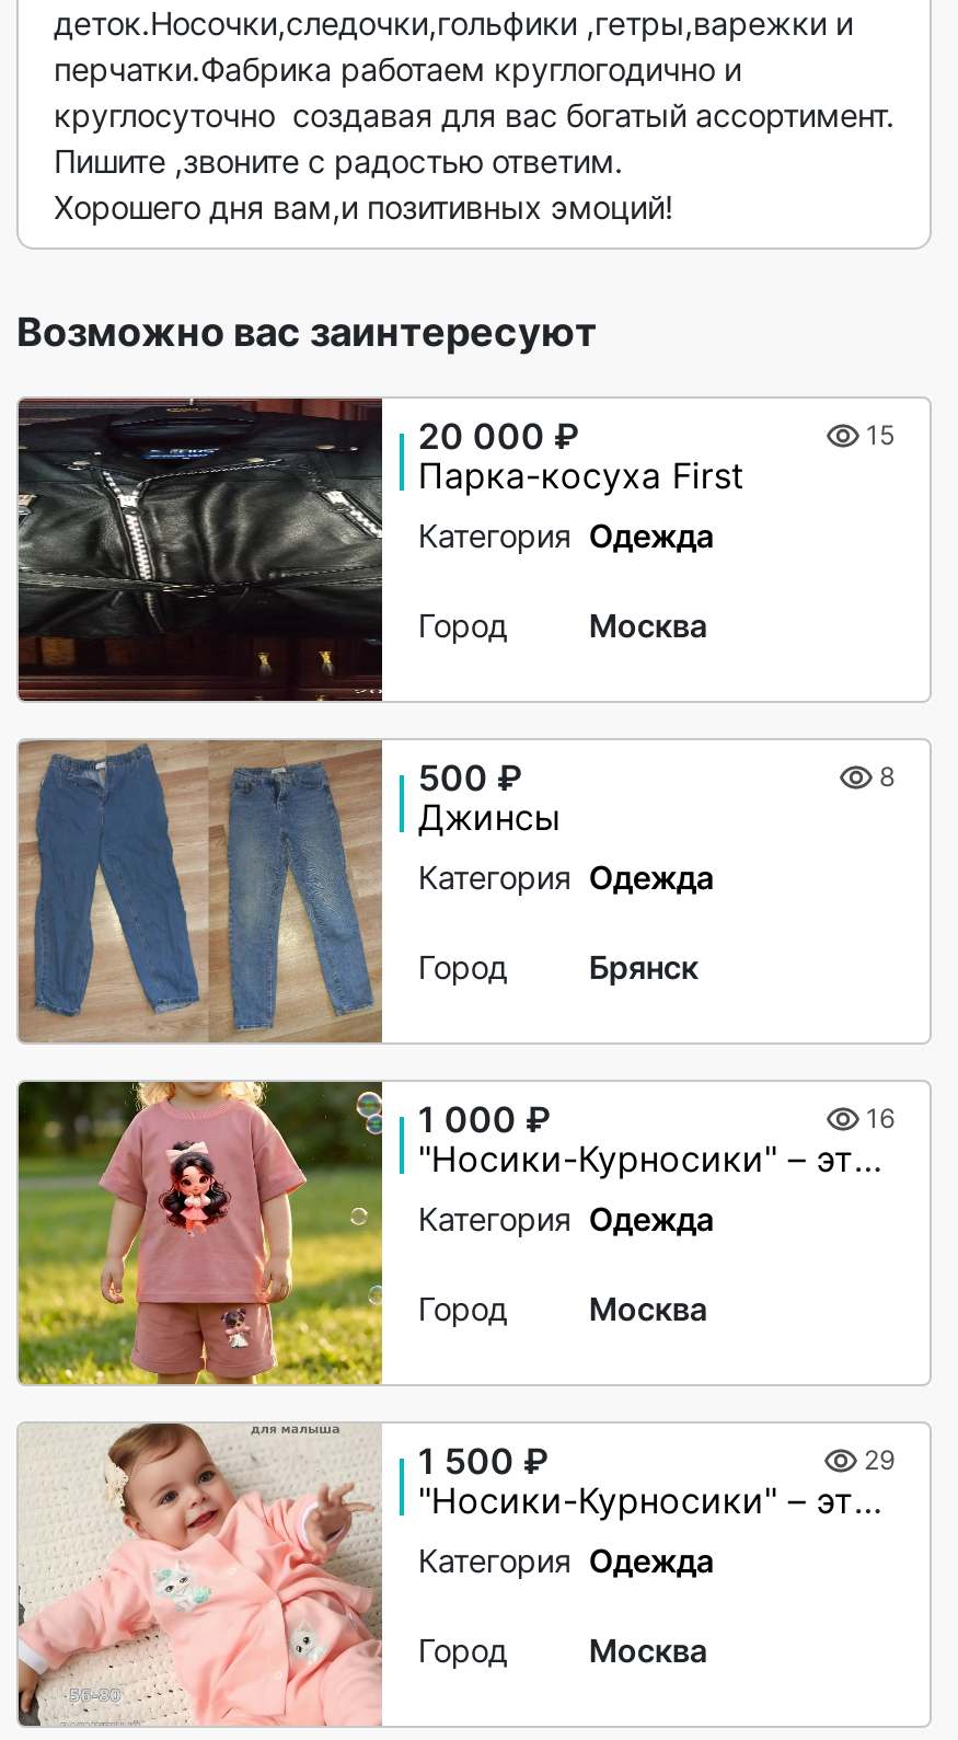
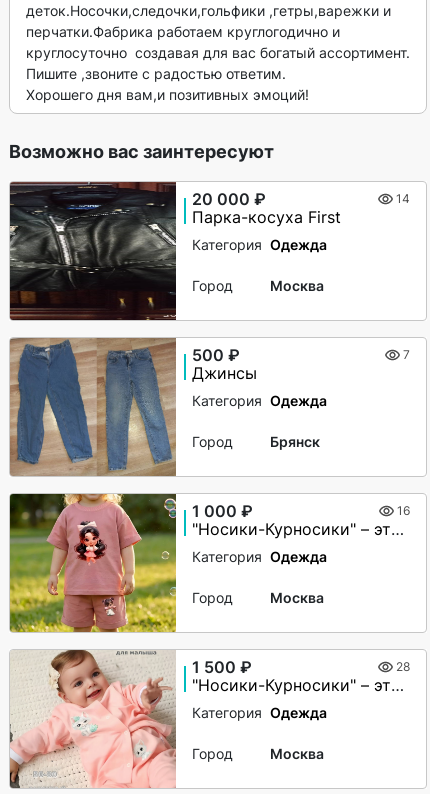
[859,418,894,451] 15 -> [393,191,410,206] 14
[873,760,894,793] 8 -> [400,347,410,362] 7
[857,1443,894,1476] 29 -> [393,659,410,674] 28

